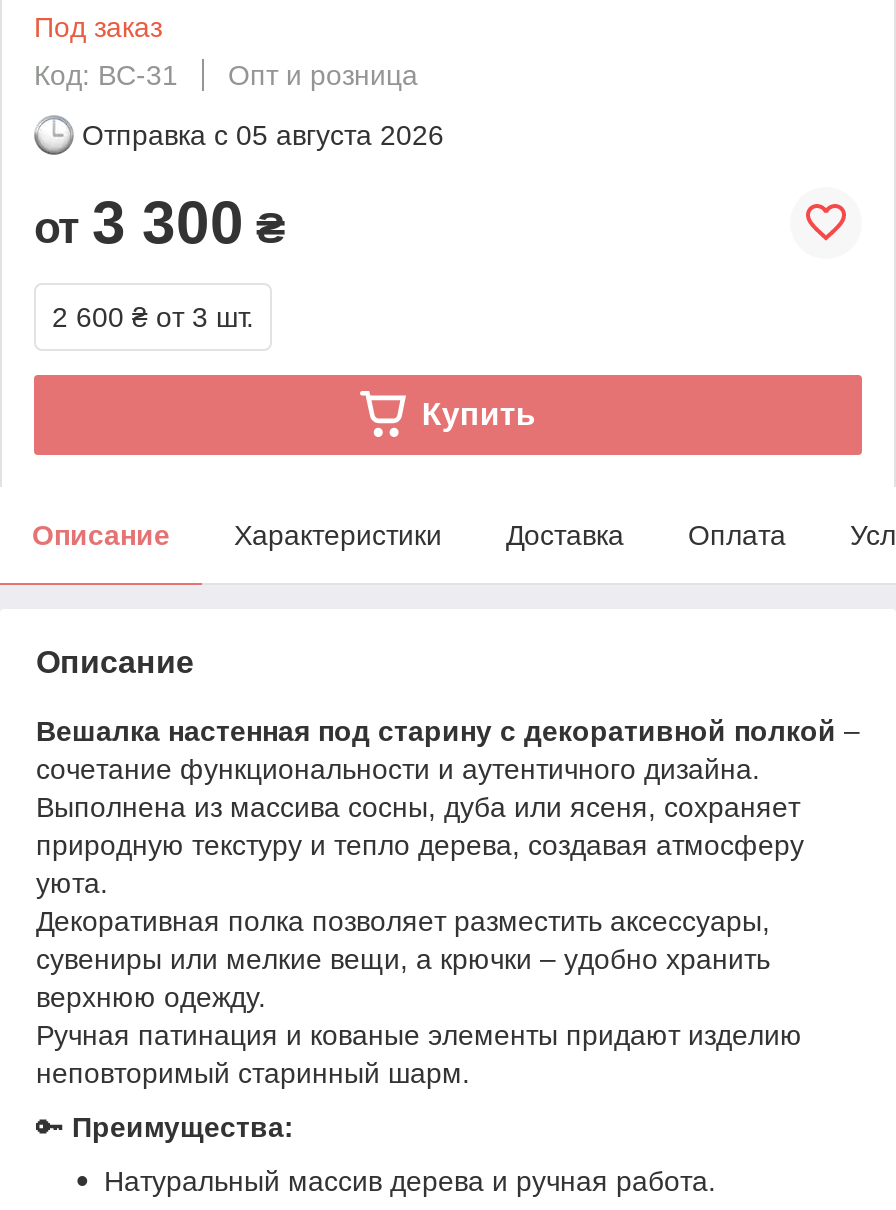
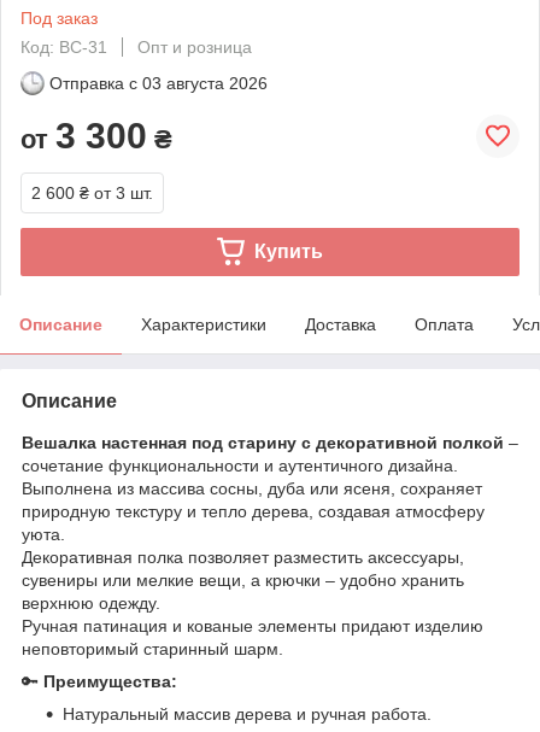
[82,119,444,151] Отправка с 05 августа 2026 -> [49,73,268,93] Отправка с 03 августа 2026

